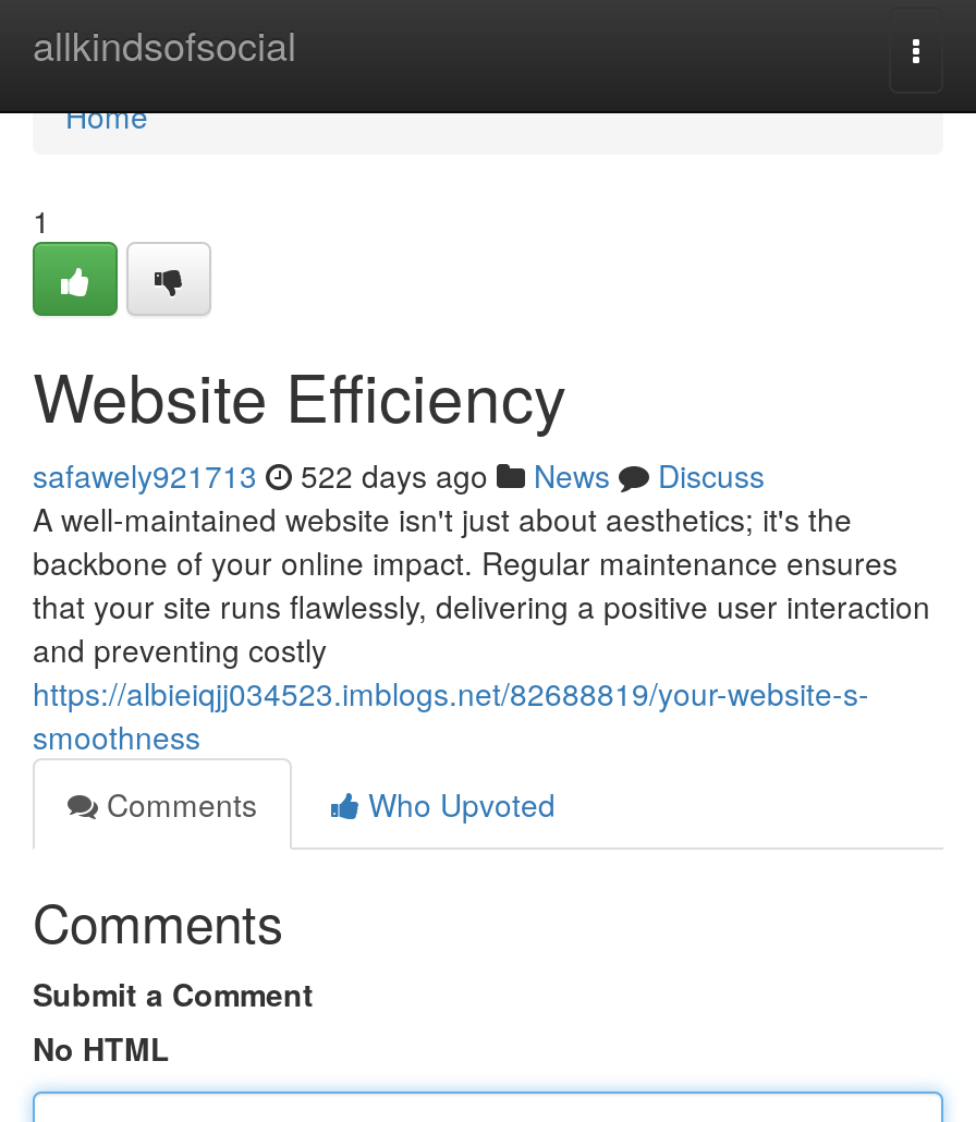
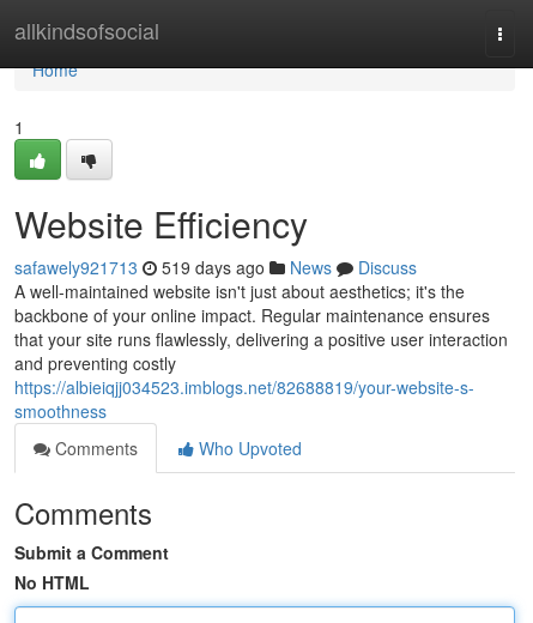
[33,453,765,497] safawely921713 522 days ago News Discuss -> [14,255,417,279] safawely921713 519 days ago News Discuss

